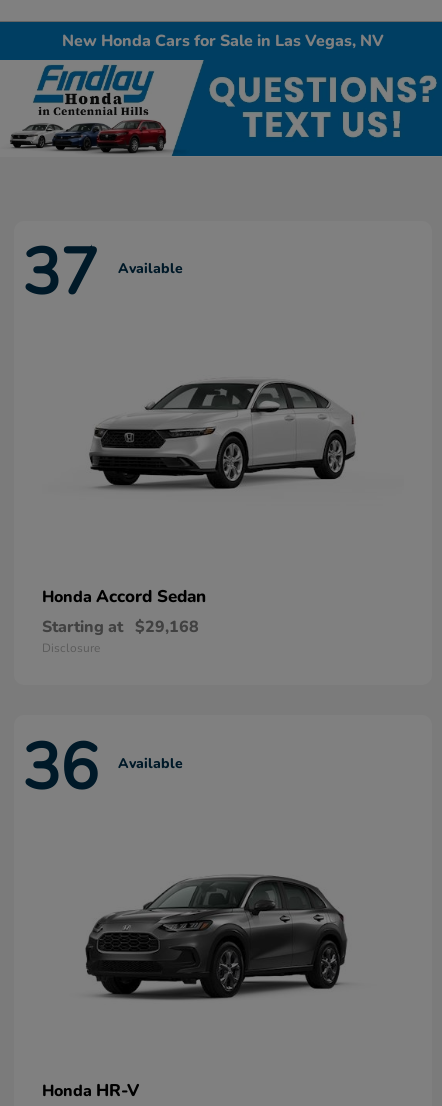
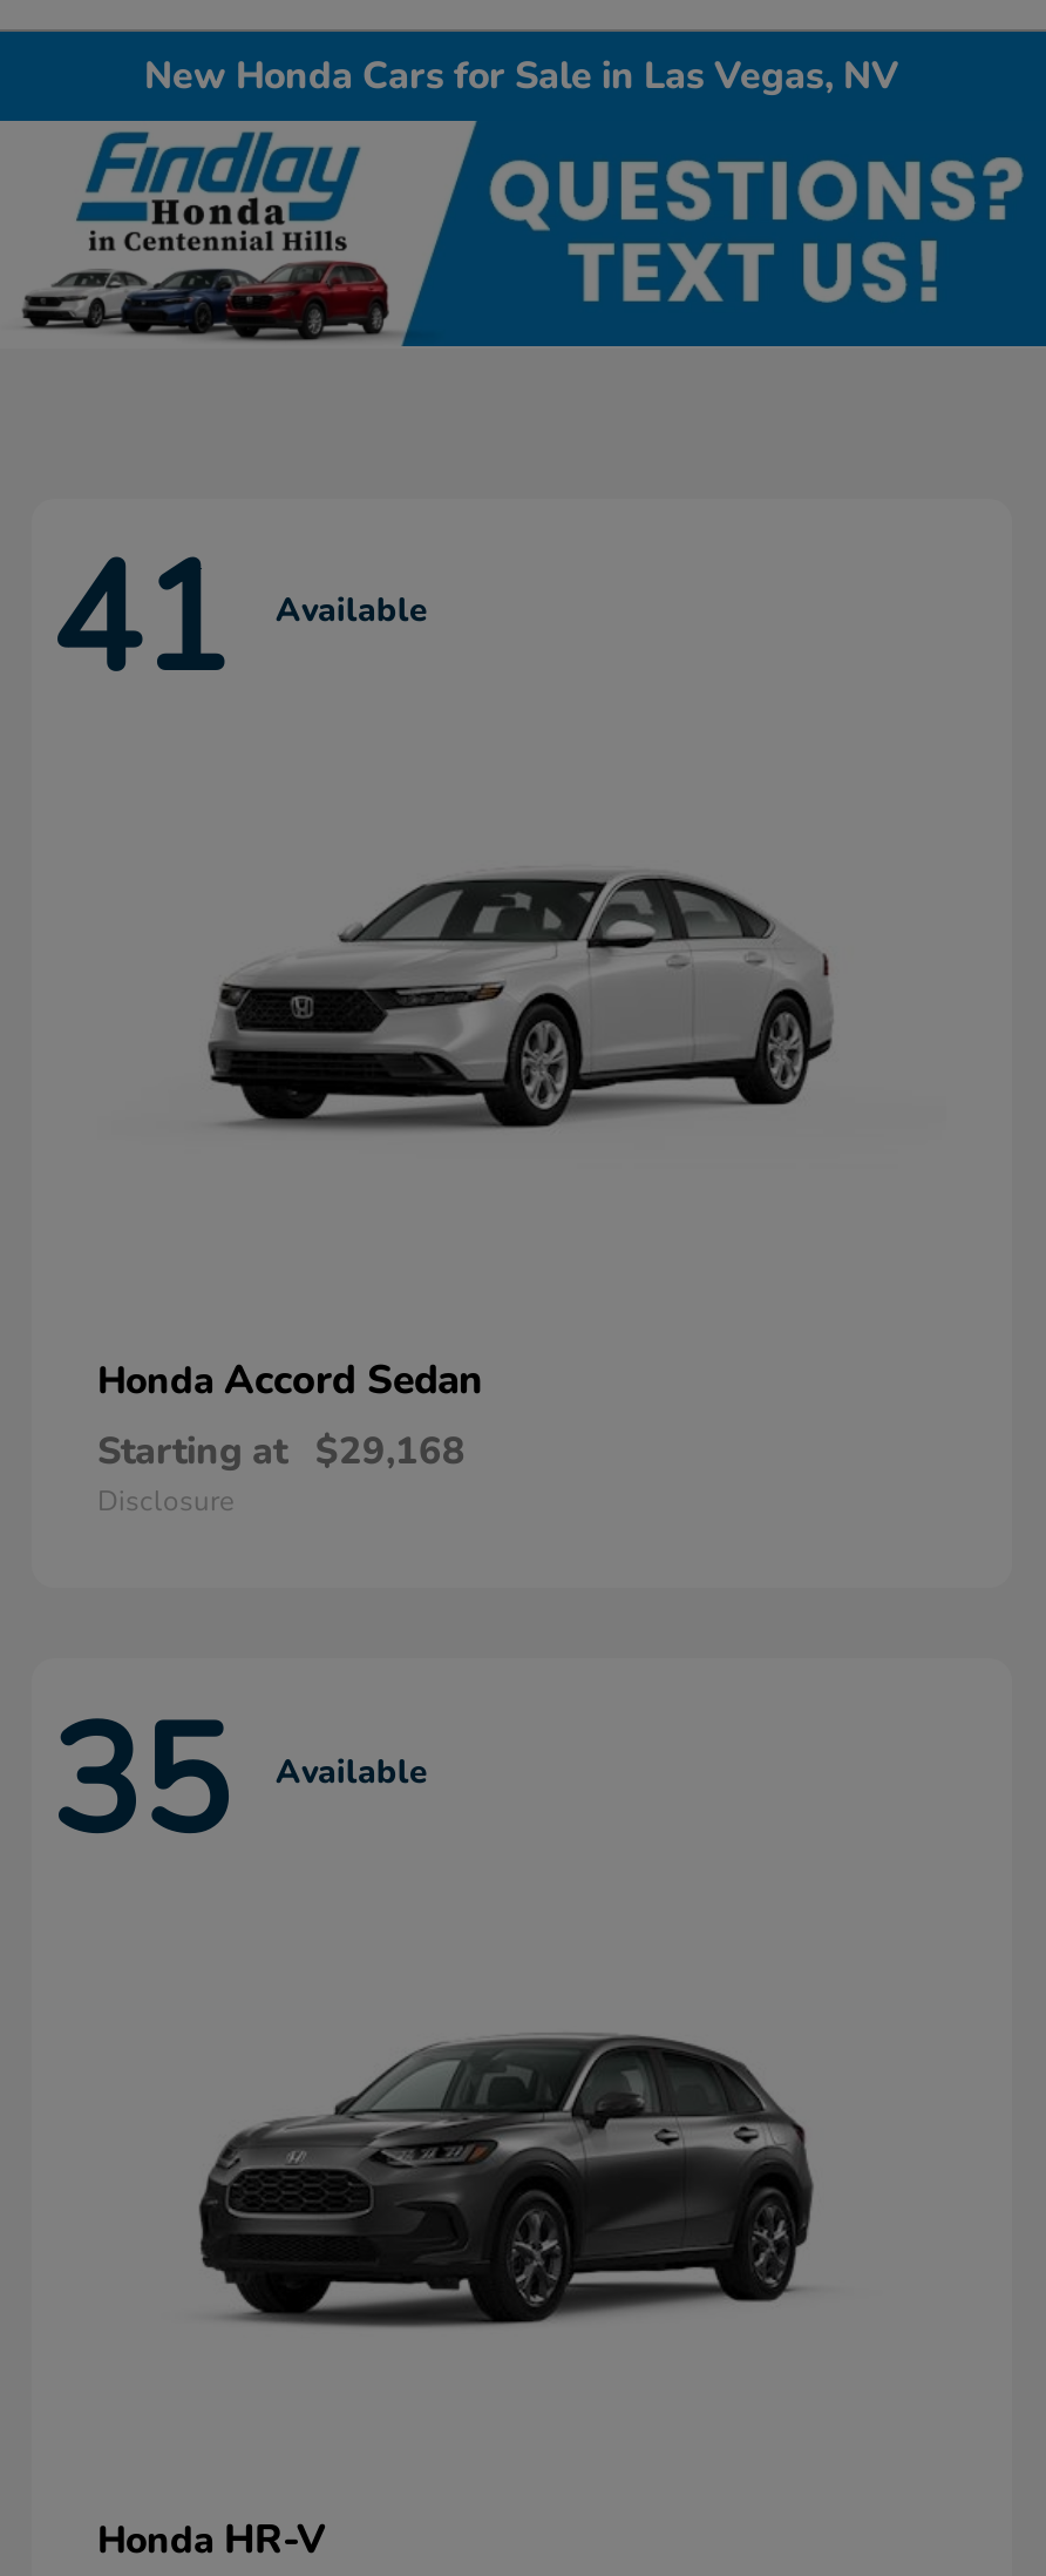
[22,229,183,317] 37 Available -> [50,518,428,725] 41 Available
[22,723,183,811] 36 Available -> [50,1678,428,1885] 35 Available

